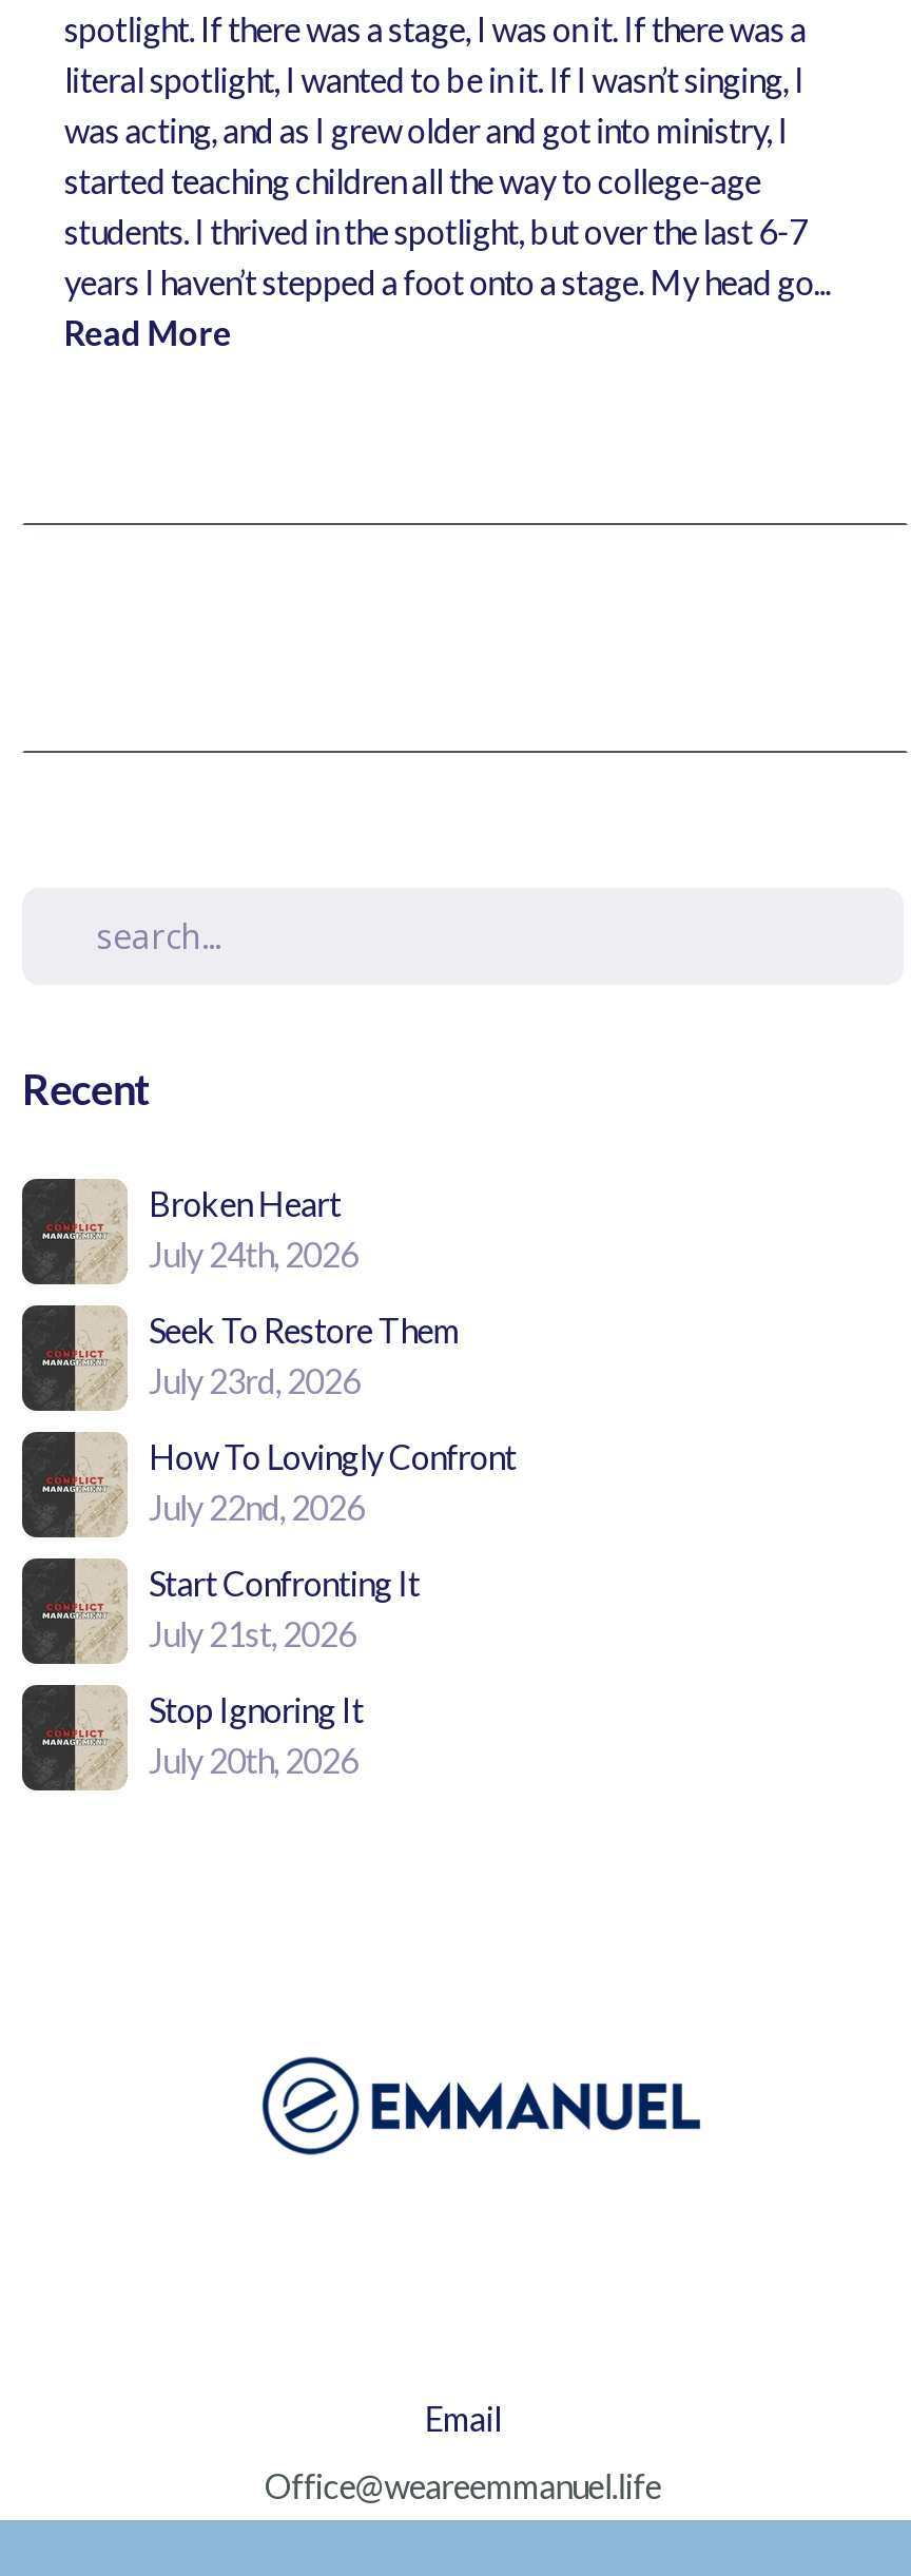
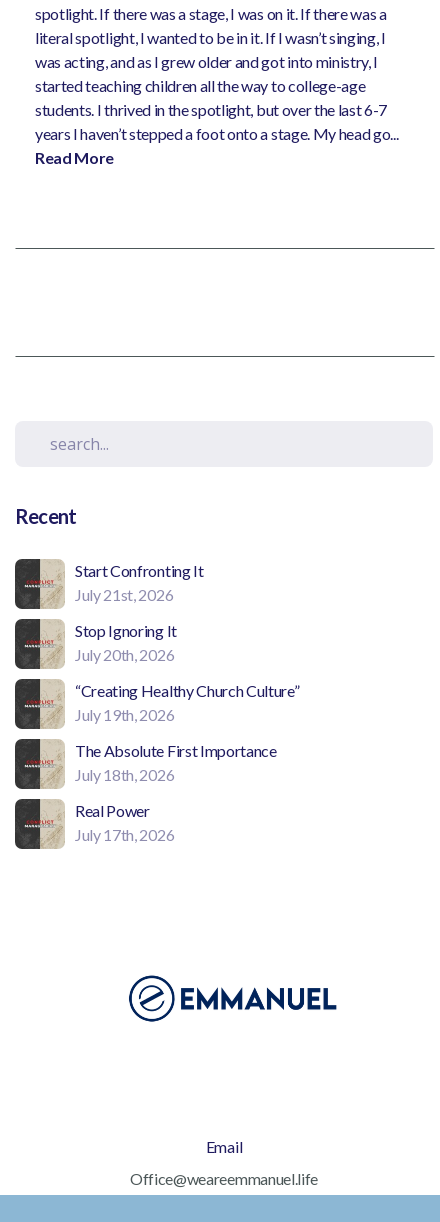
[149,1183,516,1527] Broken Heart | July 24th, 2026 | Seek To Restore Them | July 23rd, 2026 | How To Lovingly Confront | July 22nd, 2026 -> none
moved [26,1558,420,1780] -> [17,559,204,664]: [image] | Start Confronting It | July 21st, 2026 | Stop Ignoring It | July 20th, 2026
none -> [75,681,299,844] “Creating Healthy Church Culture” | July 19th, 2026 | The Absolute First Importance | July 18th, 2026 | Real Power | July 17th, 2026

